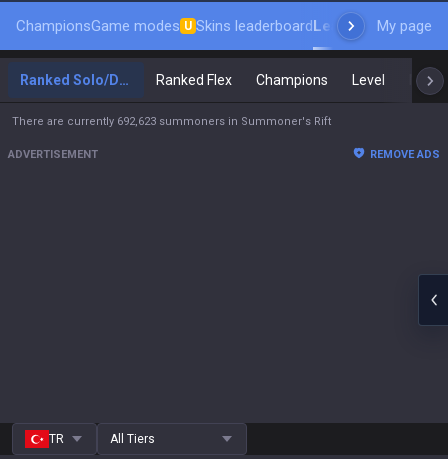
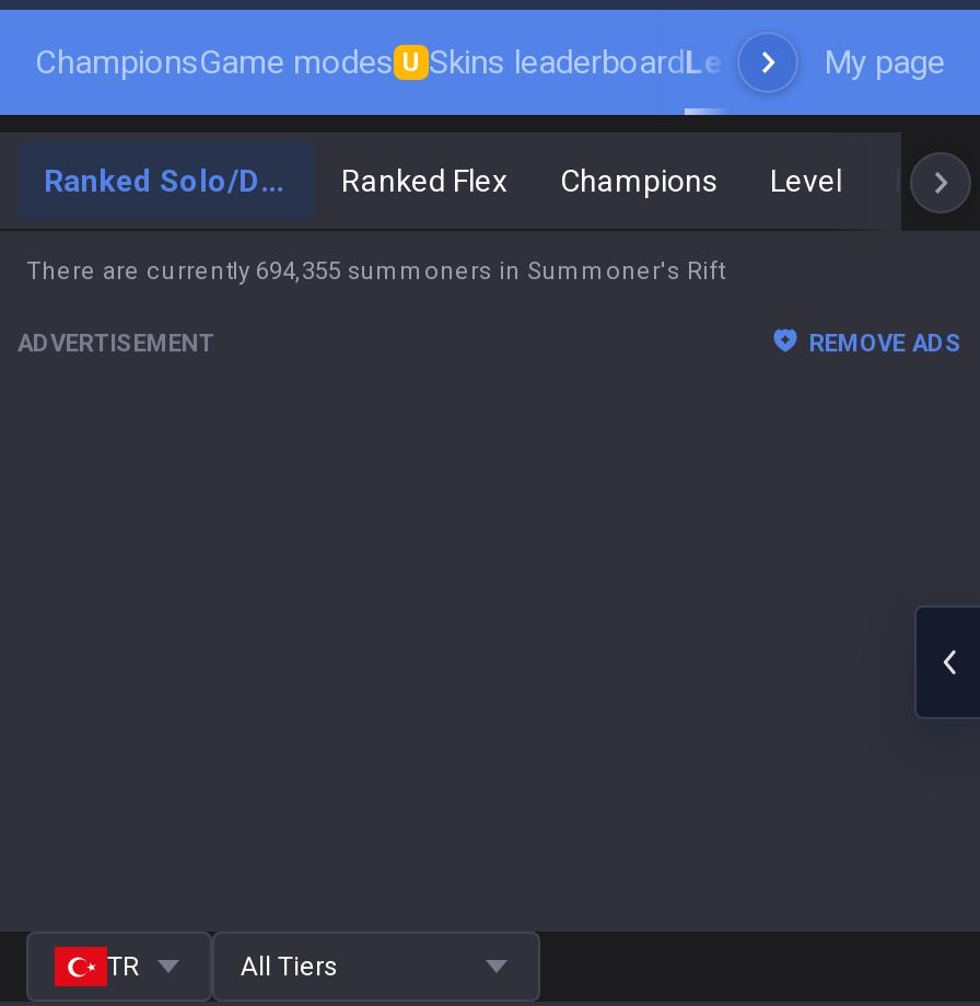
[12,115,331,128] There are currently 692,623 summoners in Summoner's Rift -> [26,257,724,286] There are currently 694,355 summoners in Summoner's Rift

